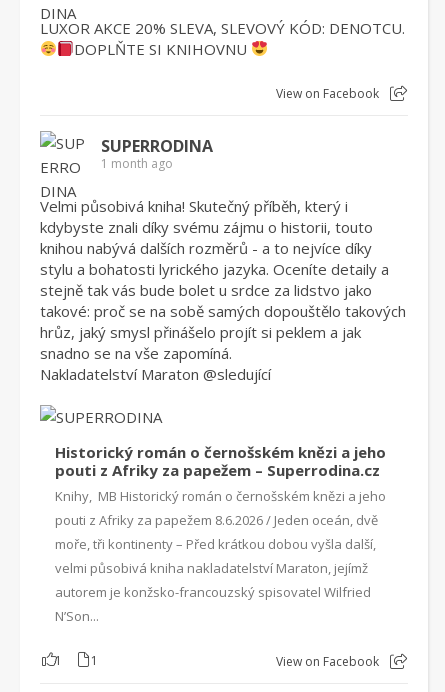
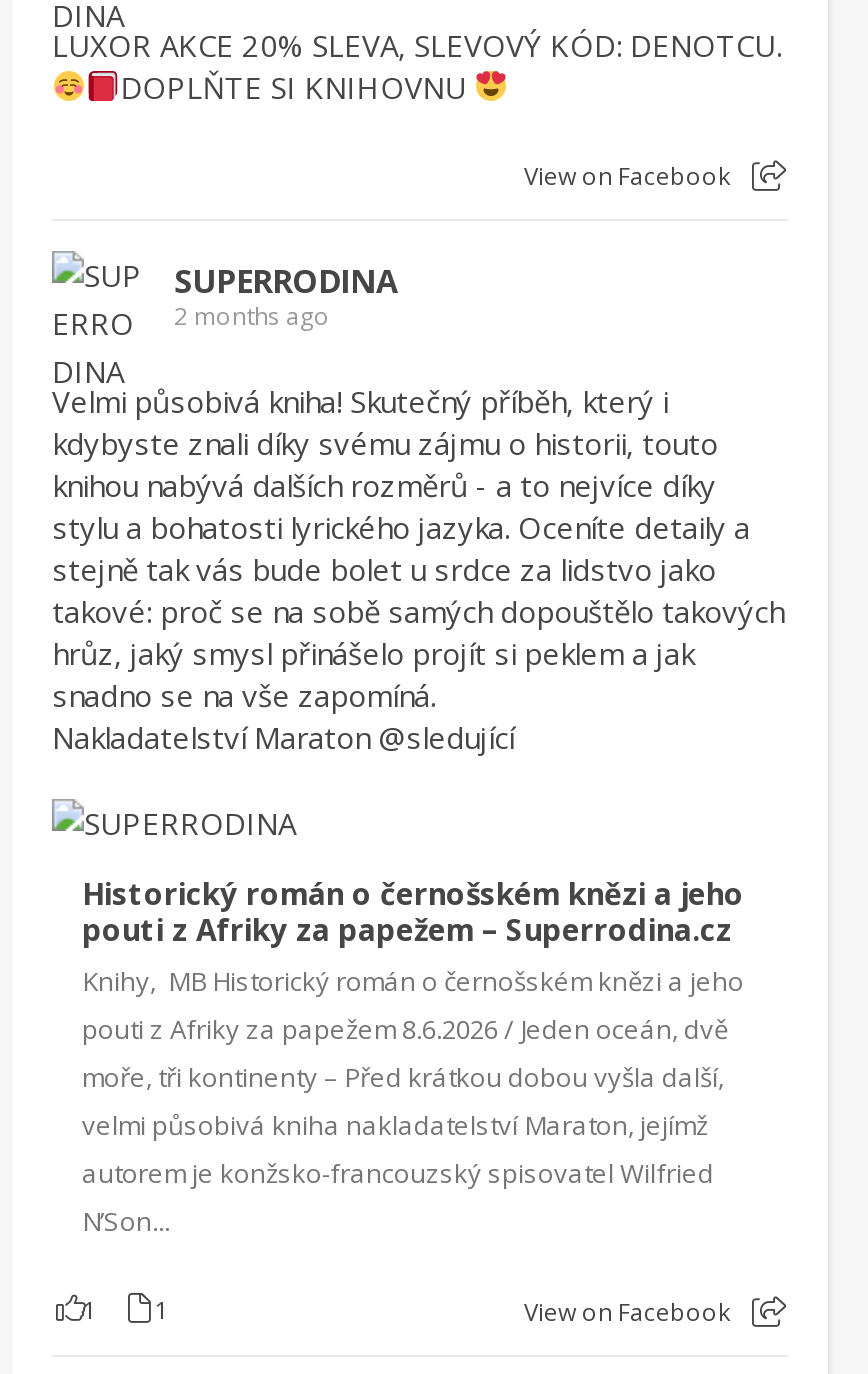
[101,154,173,171] 1 month ago -> [174,298,330,332] 2 months ago

